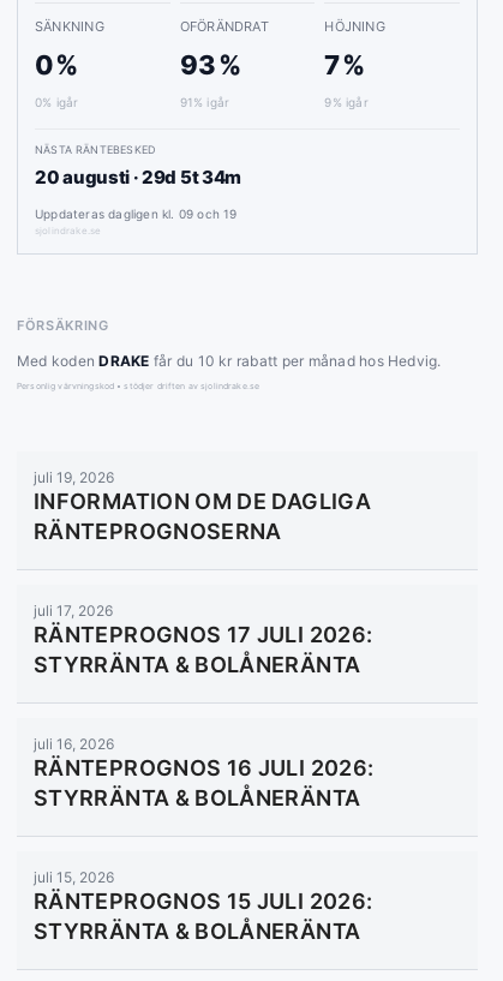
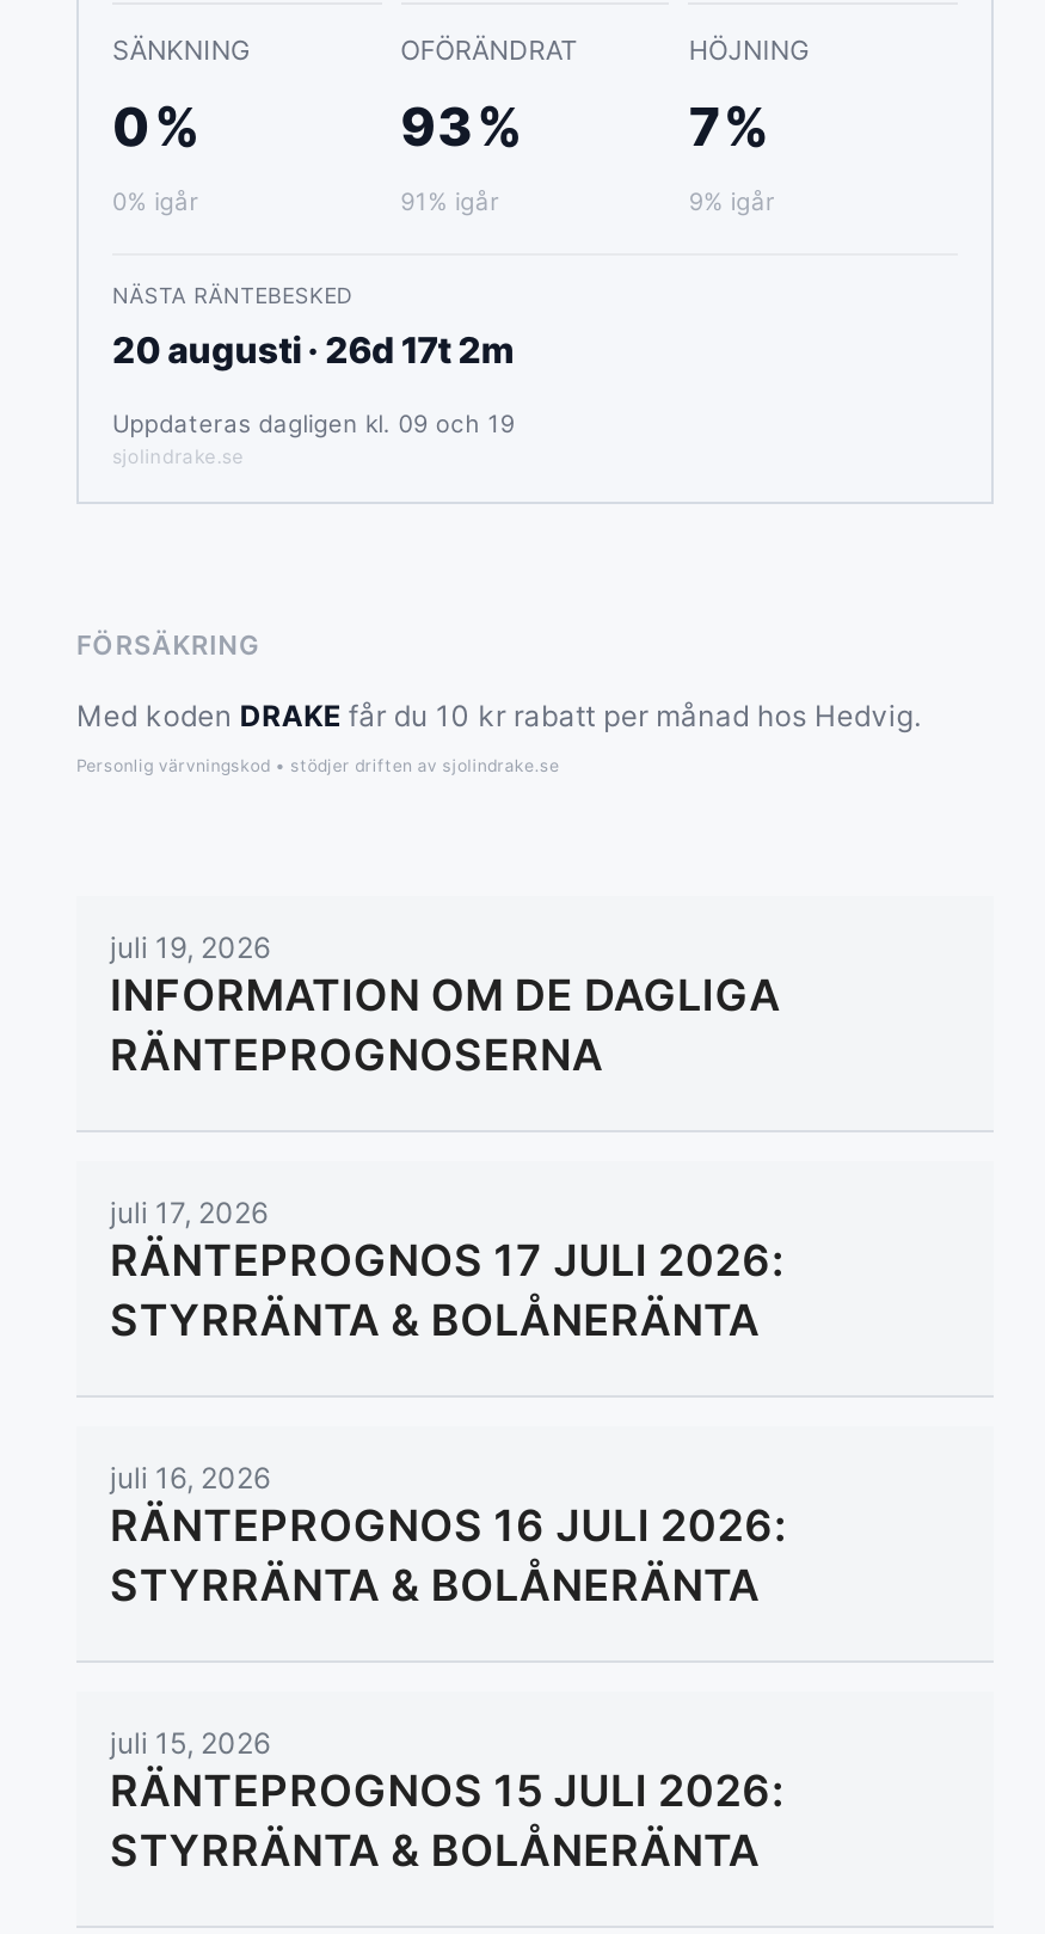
[35,166,241,189] 20 augusti · 29d 5t 34m -> [112,327,514,373] 20 augusti · 26d 17t 2m

